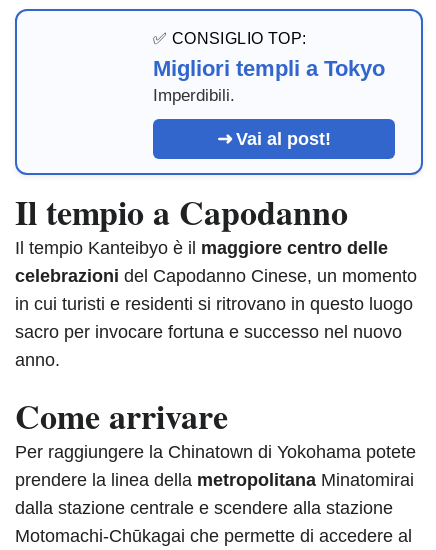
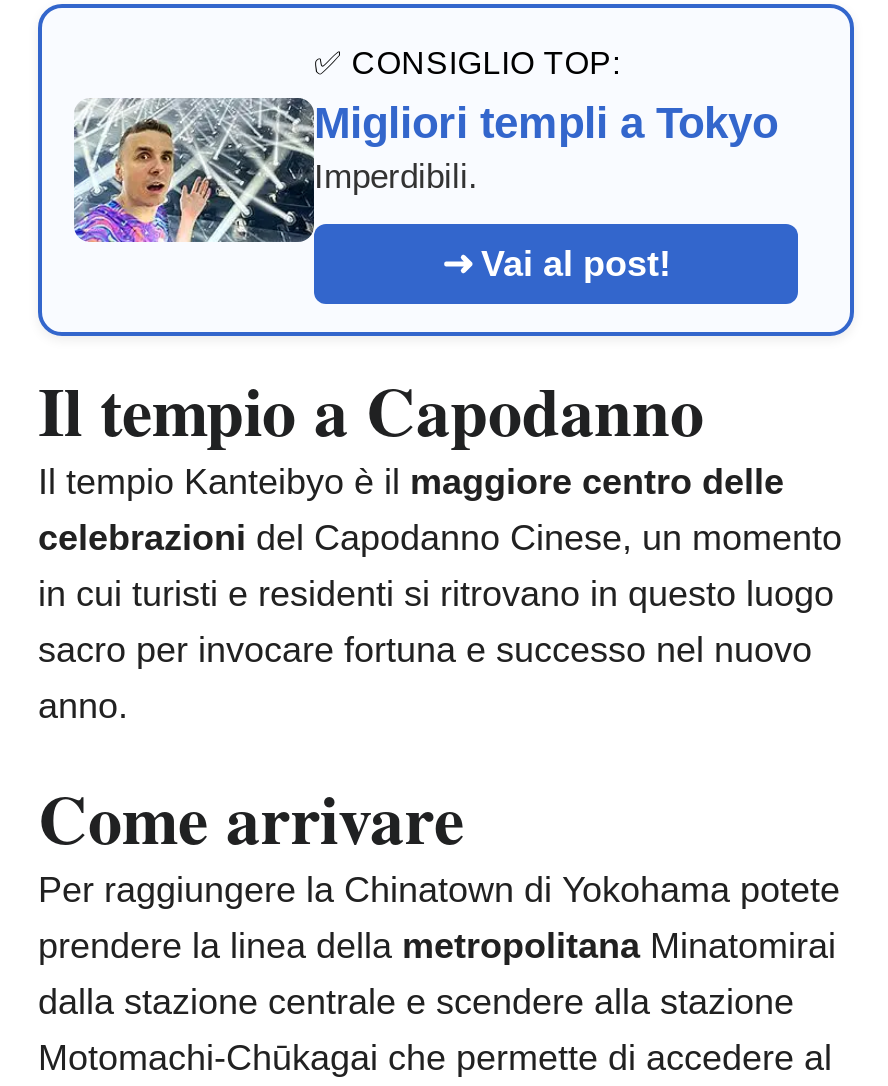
none -> [72,96,316,244] [image]

